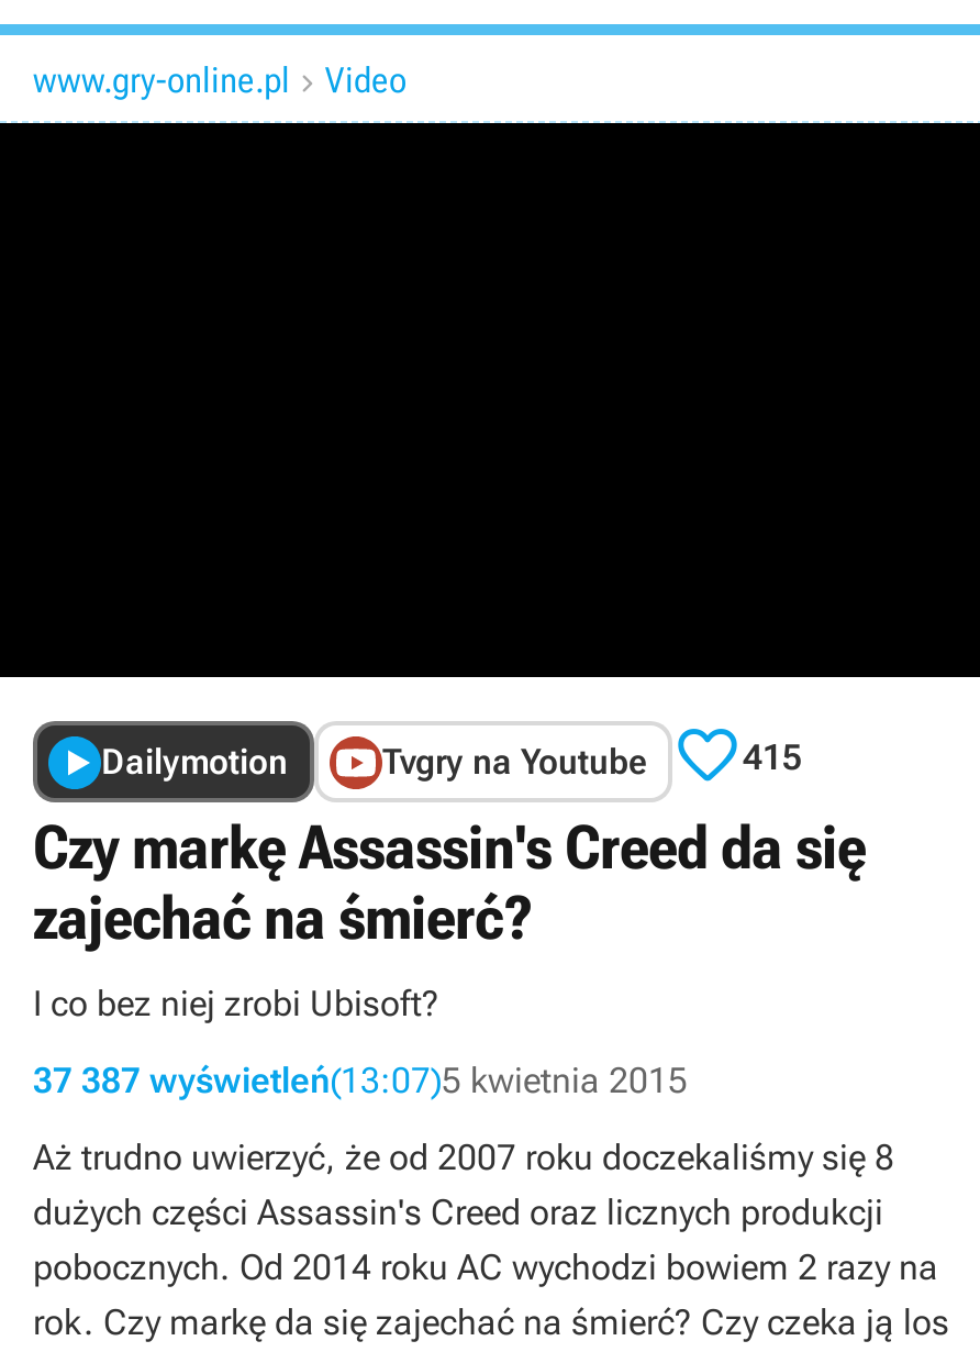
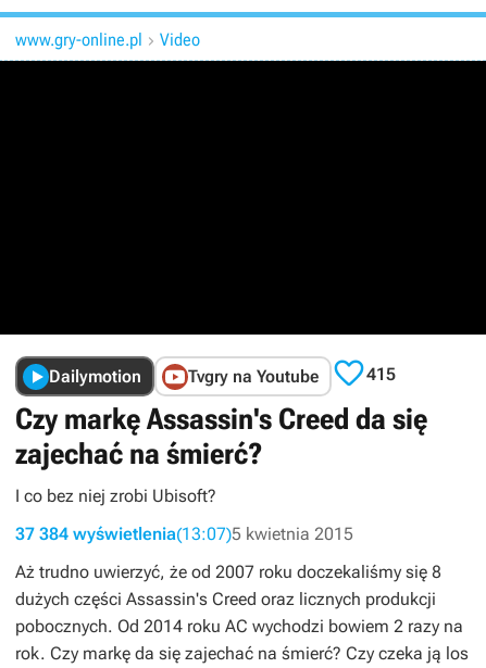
[33,1060,688,1101] 37 387 wyświetleń(13:07)5 kwietnia 2015 -> [15,524,353,544] 37 384 wyświetlenia(13:07)5 kwietnia 2015

